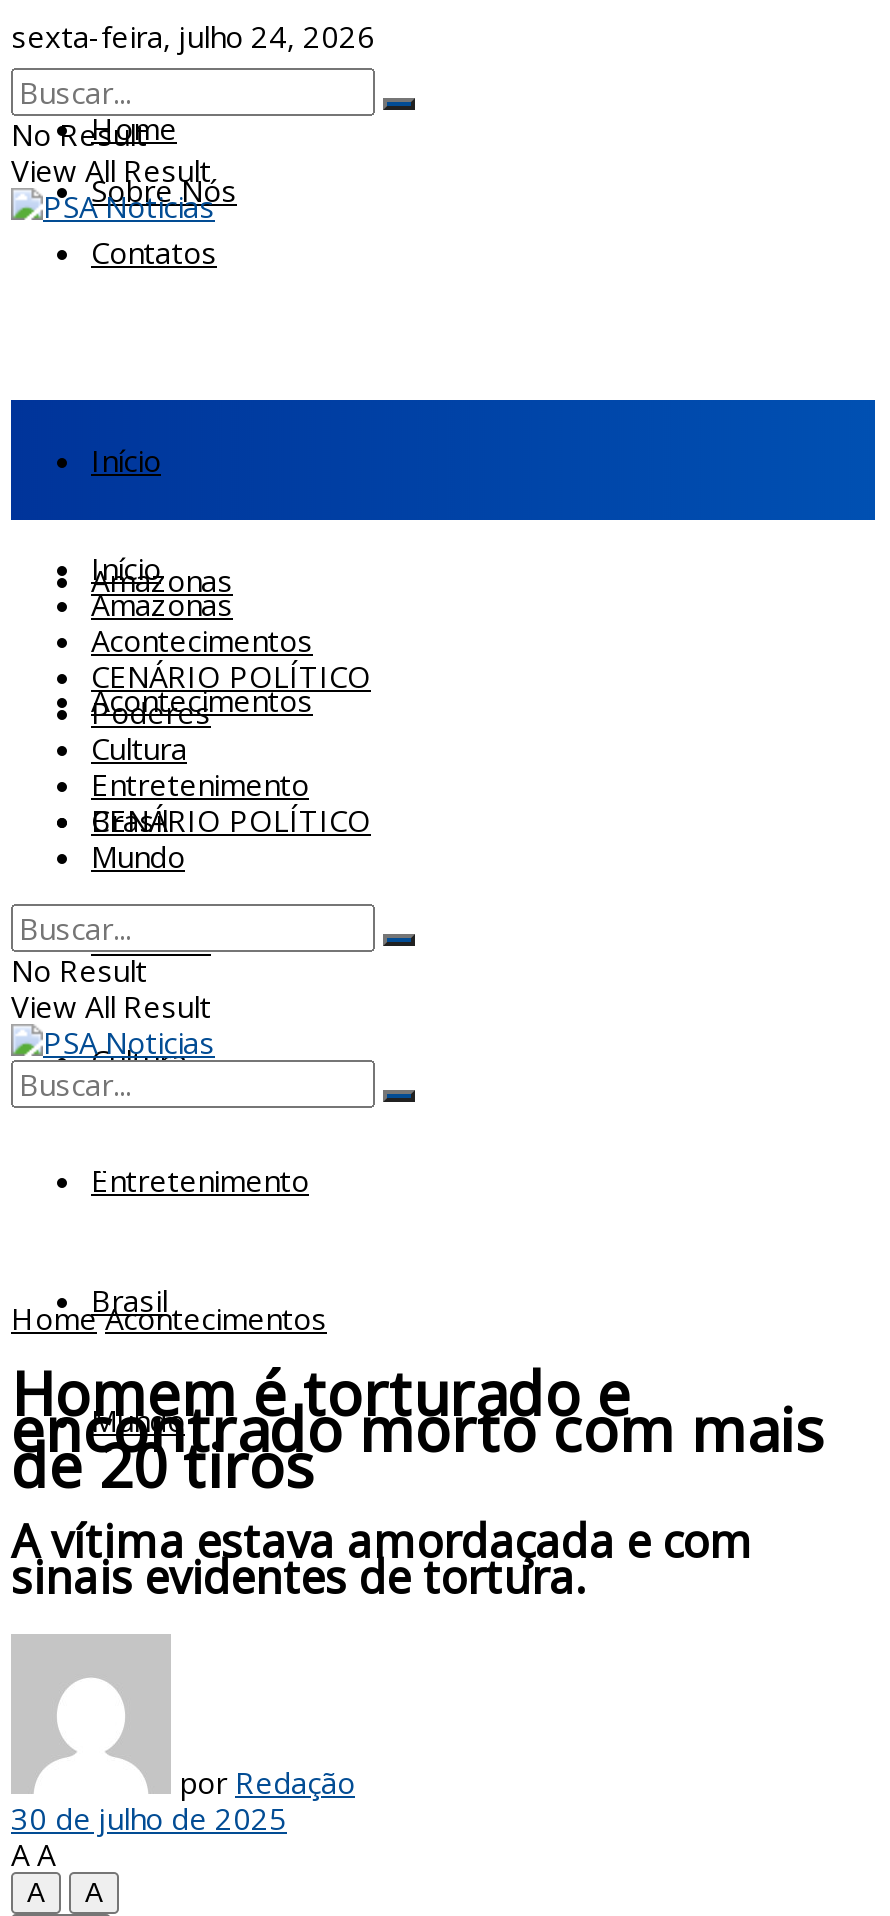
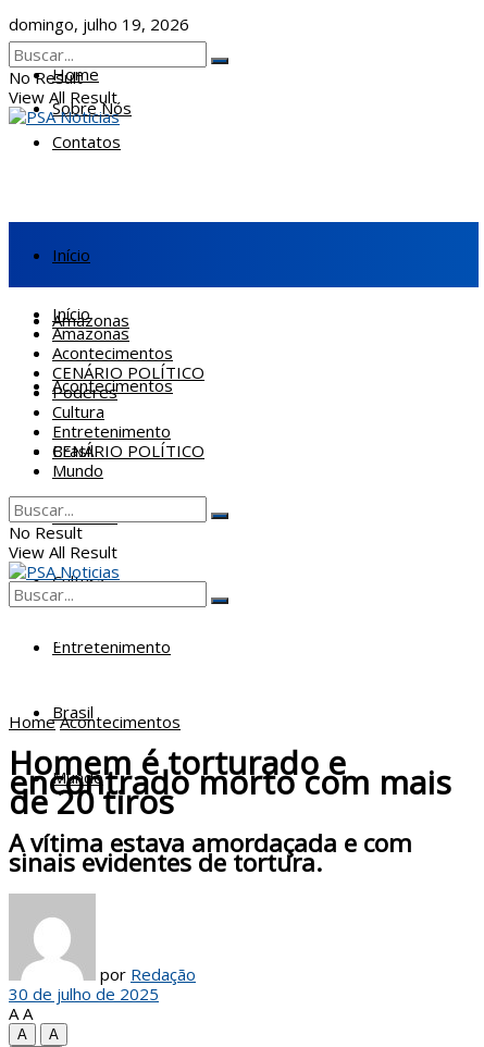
[11,16,375,56] sexta-feira, julho 24, 2026 -> [9,13,189,35] domingo, julho 19, 2026

